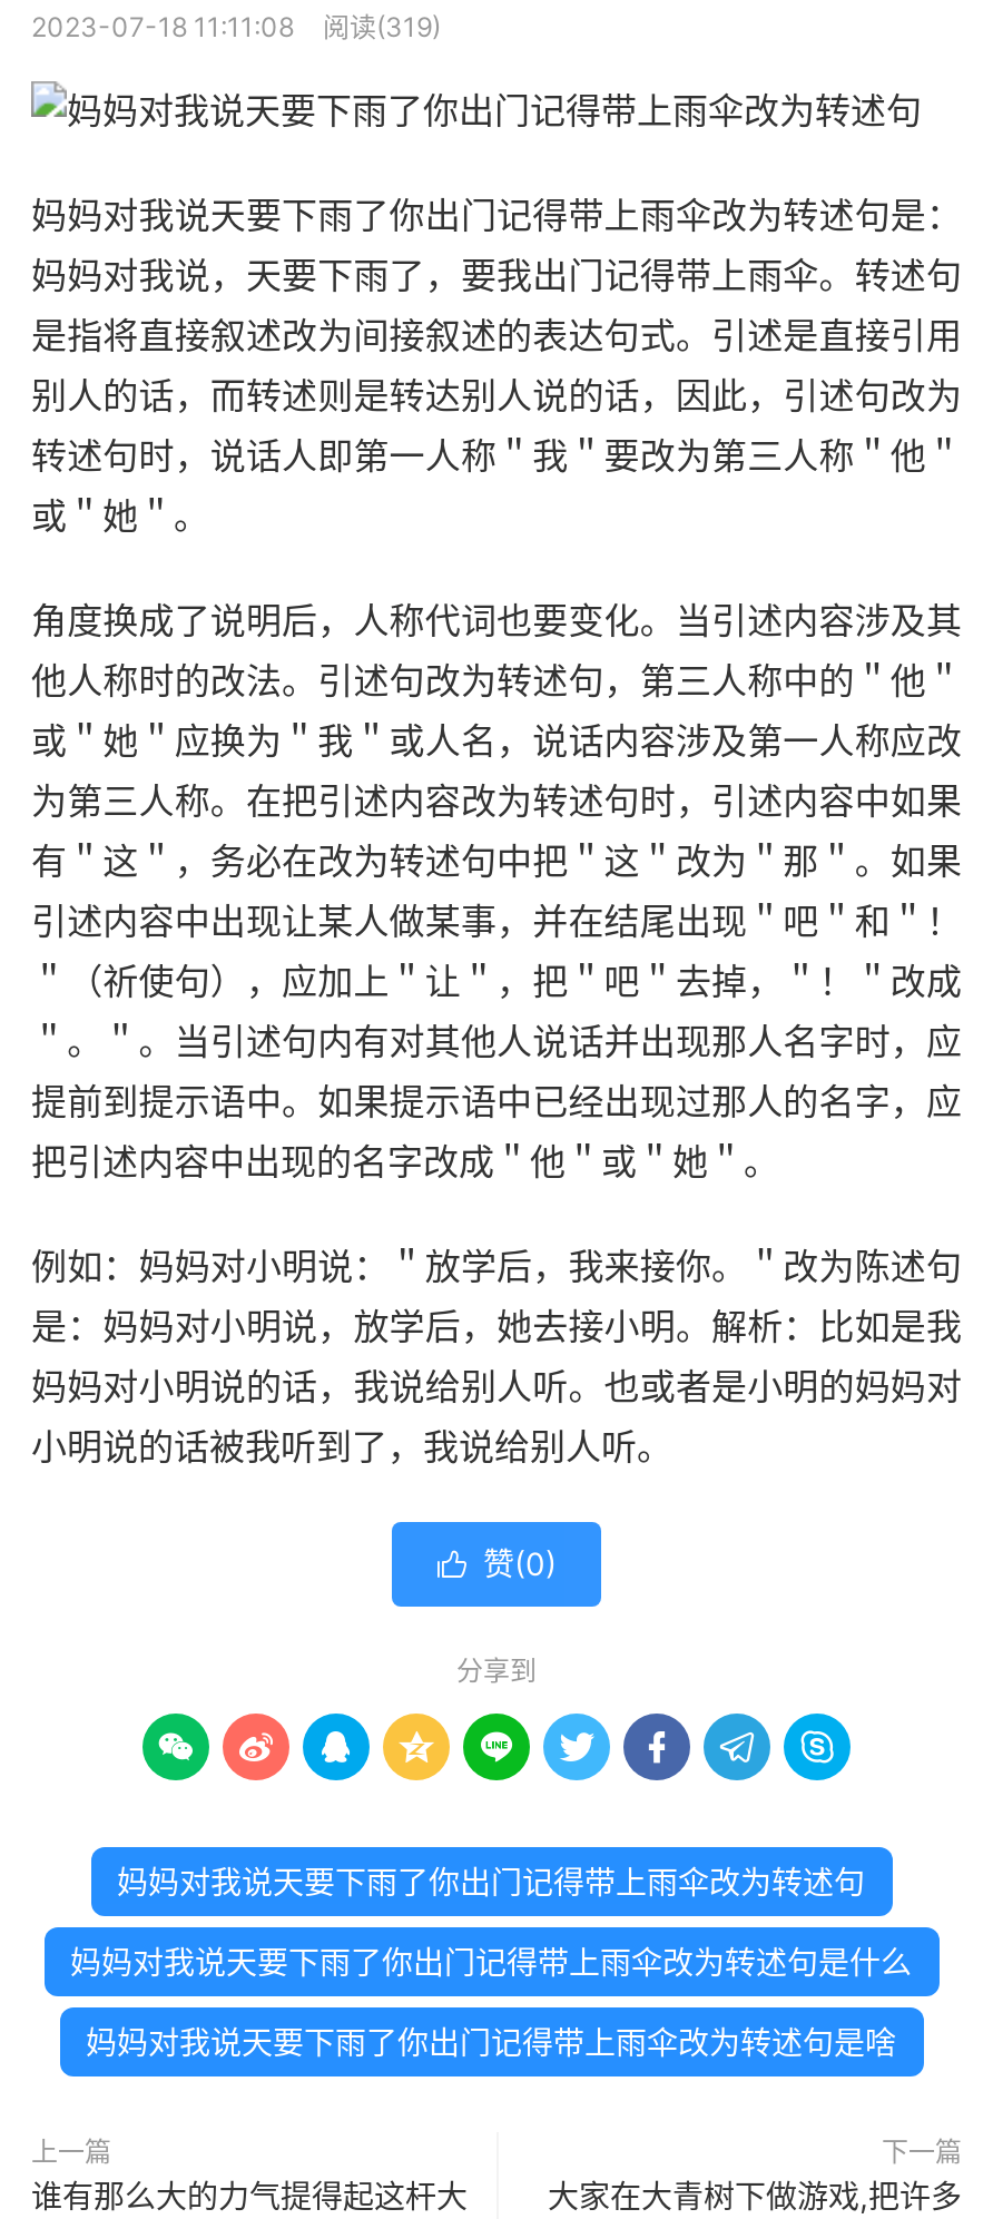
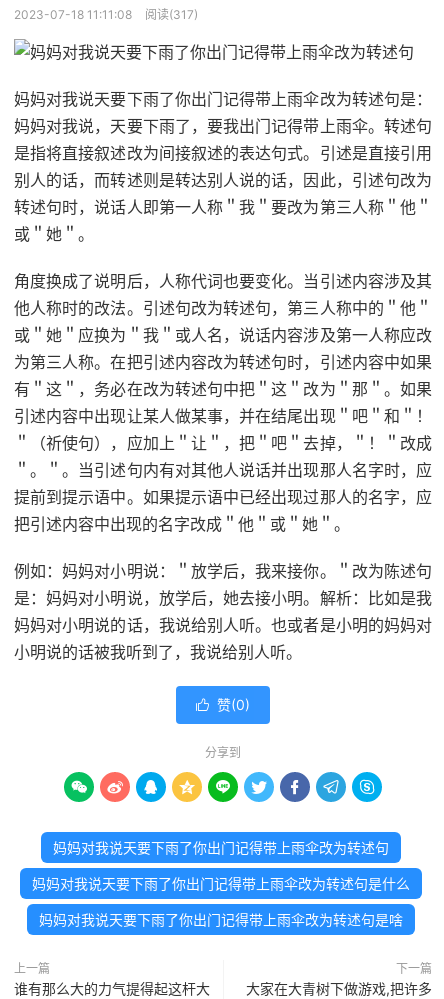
[31,10,441,43] 2023-07-18 11:11:08 阅读(319) -> [14,7,198,22] 2023-07-18 11:11:08 阅读(317)

